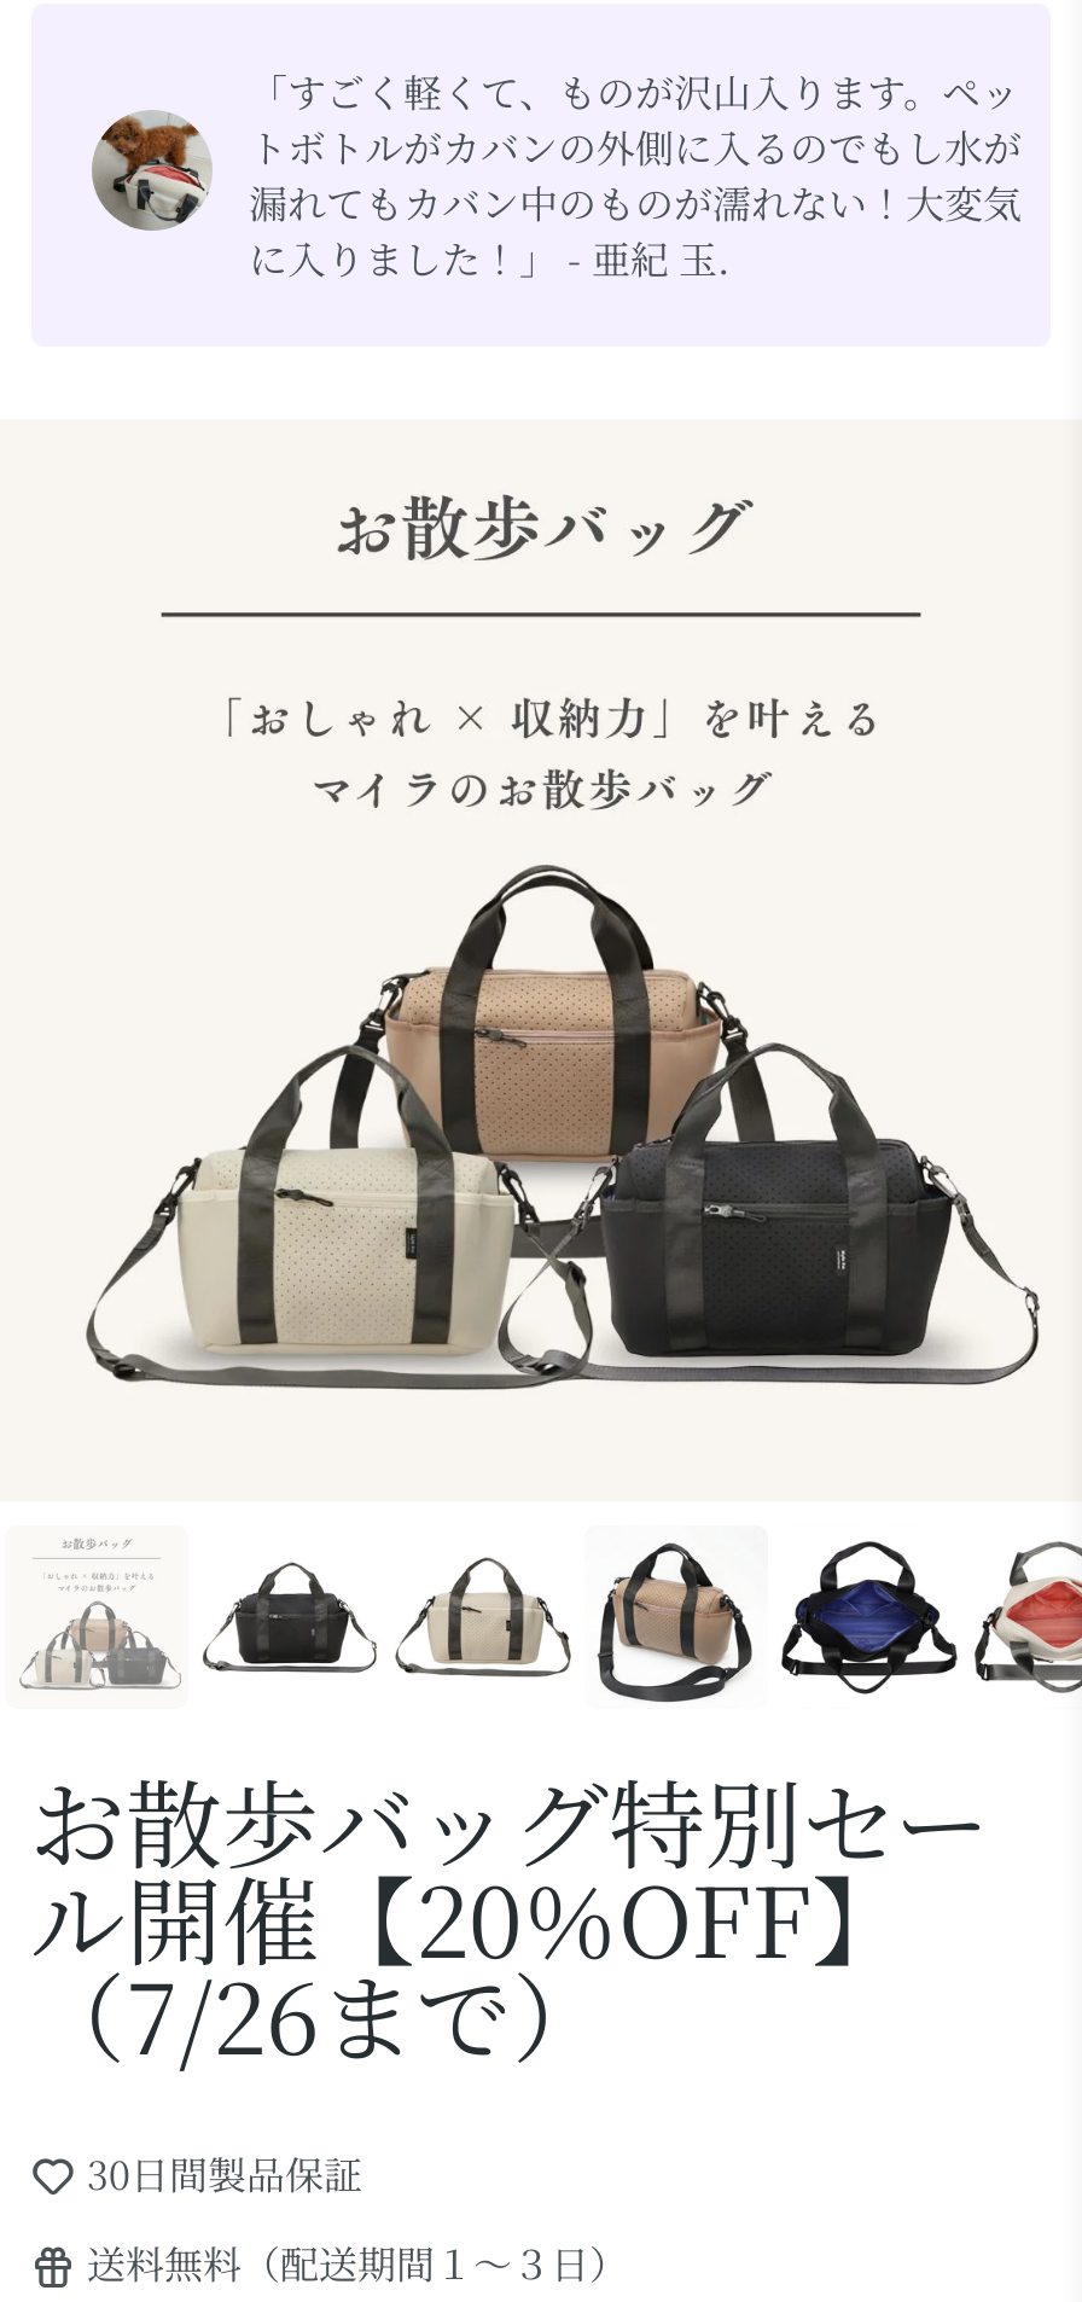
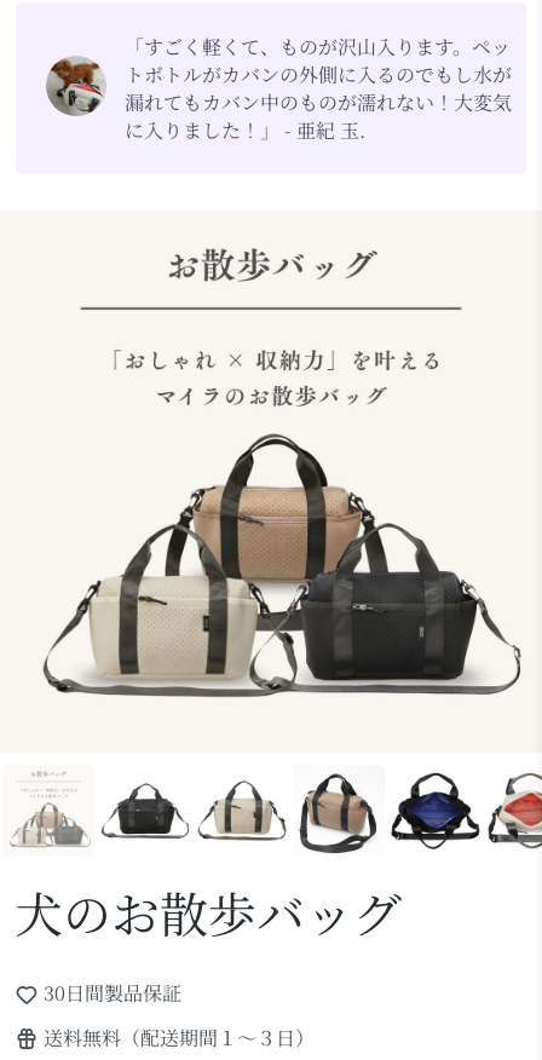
[29,1750,990,2081] お散歩バッグ特別セー | ル開催【20％OFF】 | （7/26まで） -> [15,877,402,946] 犬のお散歩バッグ

